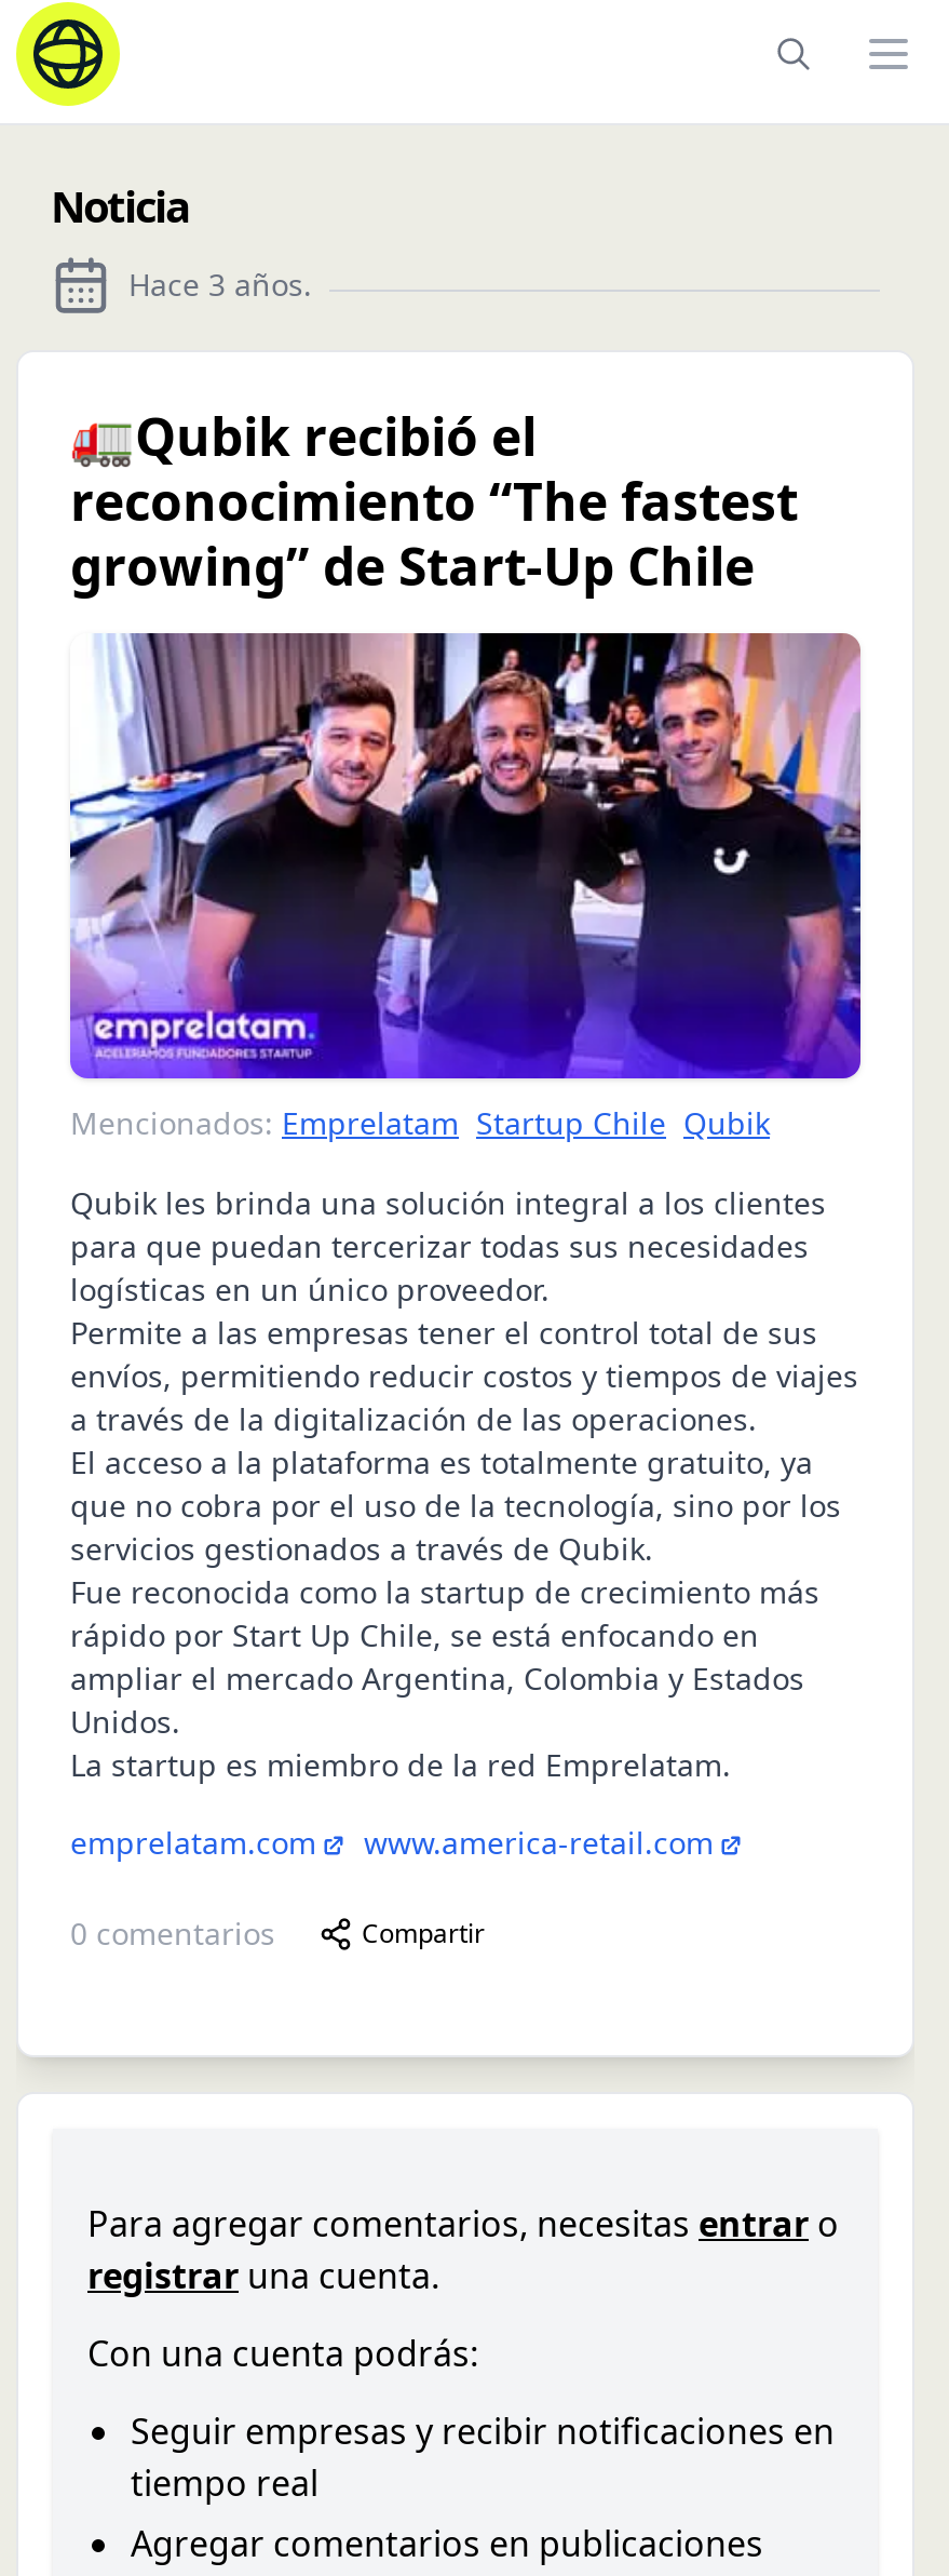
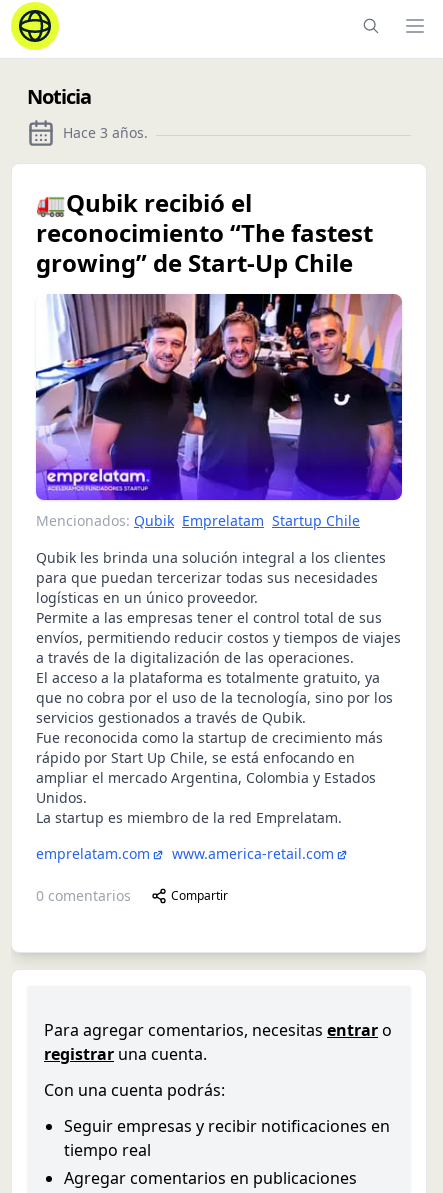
[70,1102,770,1143] Mencionados: Emprelatam Startup Chile Qubik -> [36,511,360,530] Mencionados: Qubik Emprelatam Startup Chile

